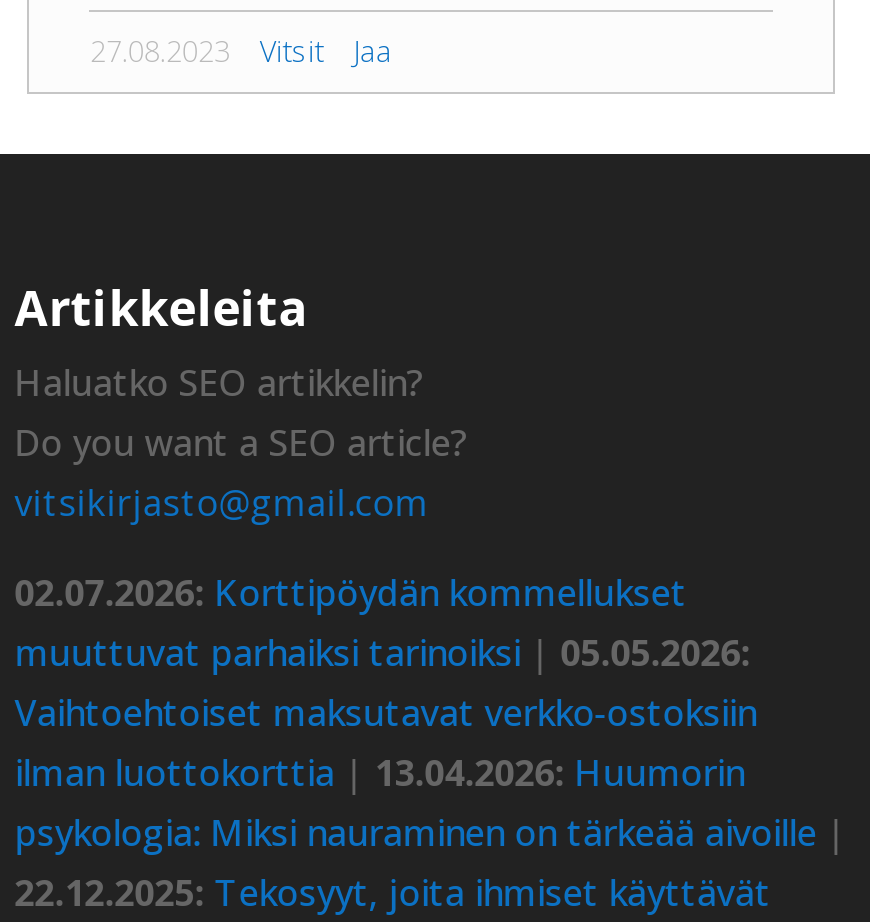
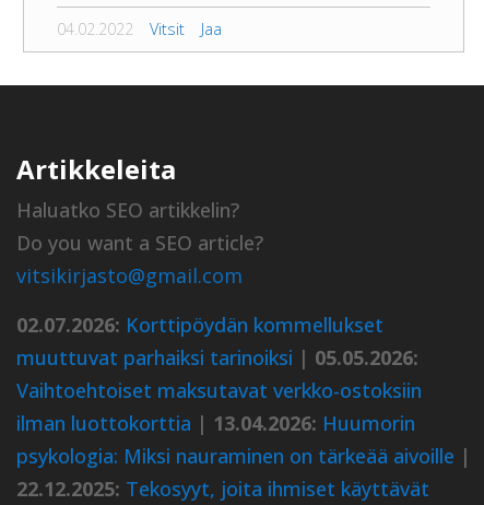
[90,31,392,69] 27.08.2023 Vitsit Jaa -> [57,18,222,39] 04.02.2022 Vitsit Jaa

